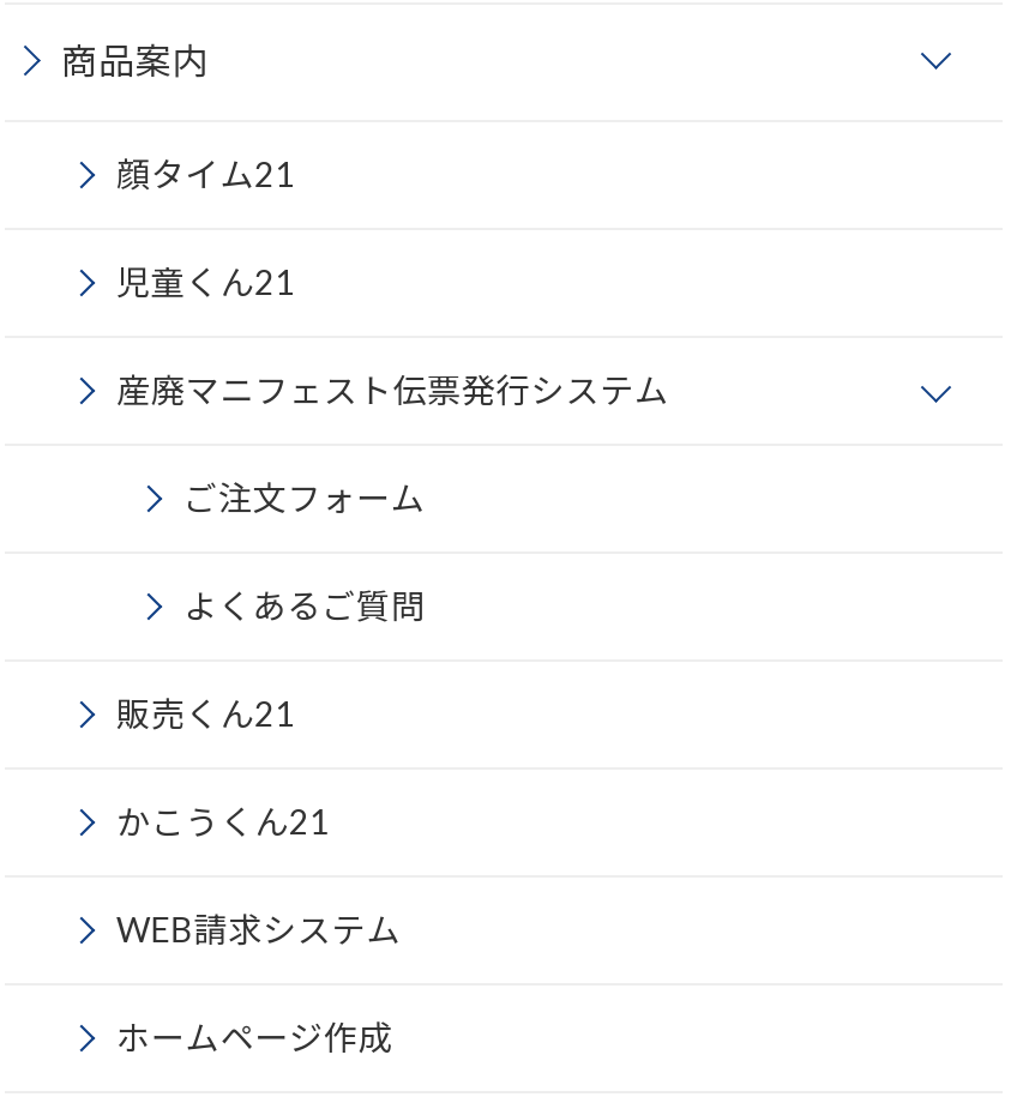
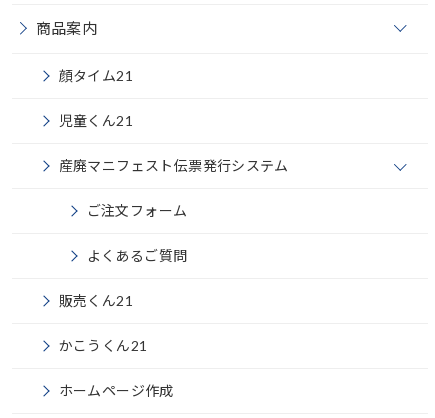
[116,909,401,950] WEB請求システム -> none

